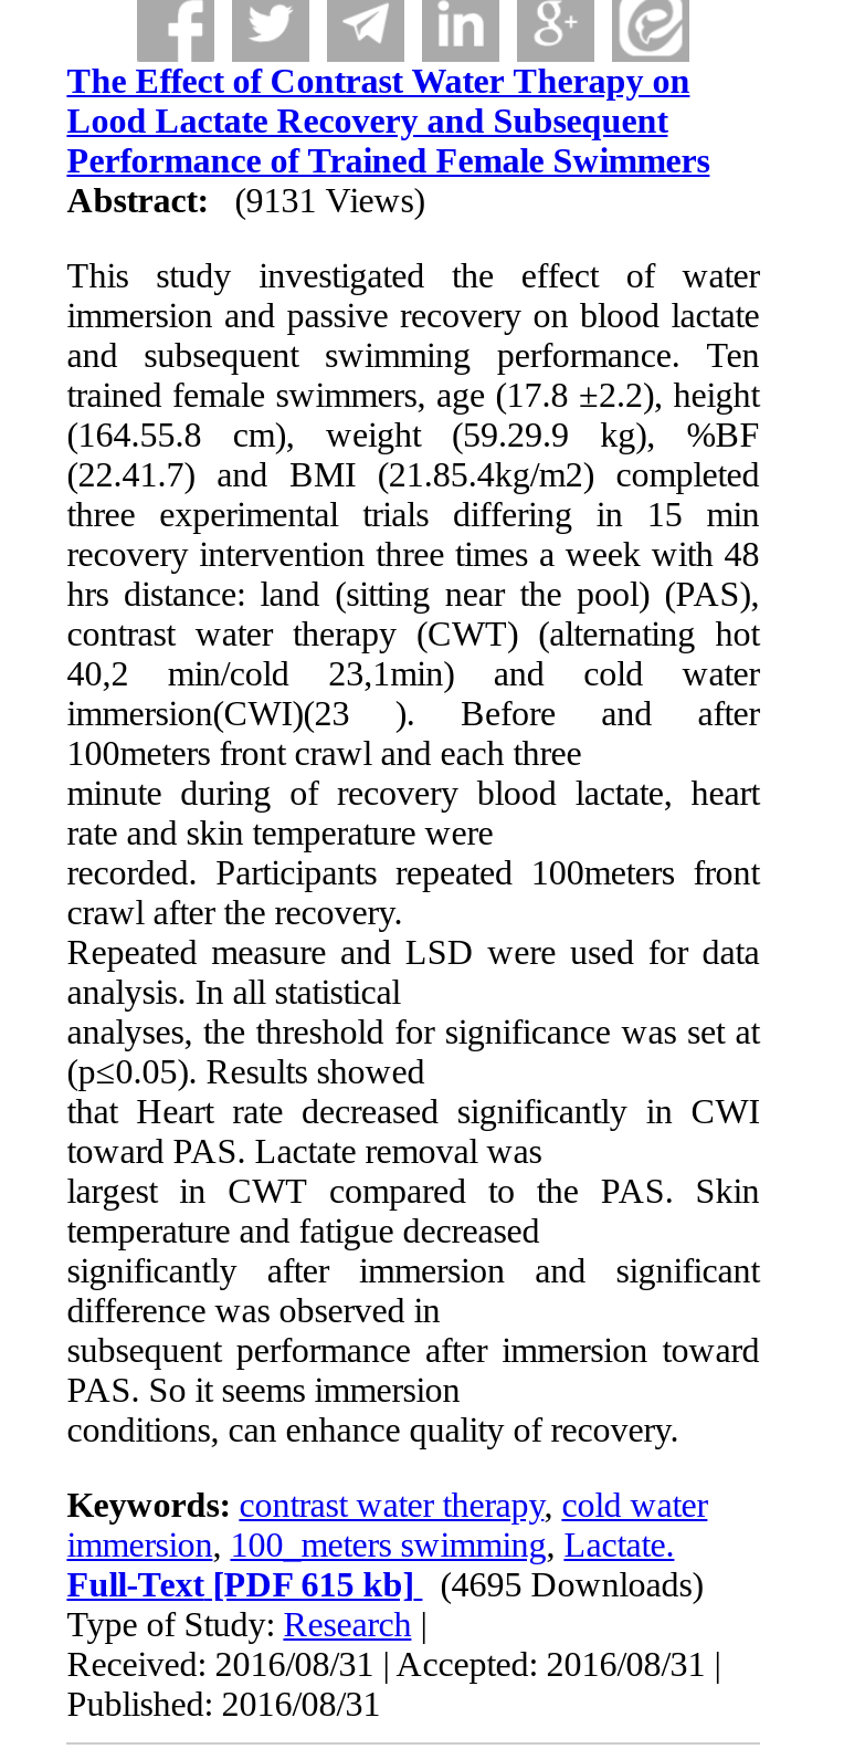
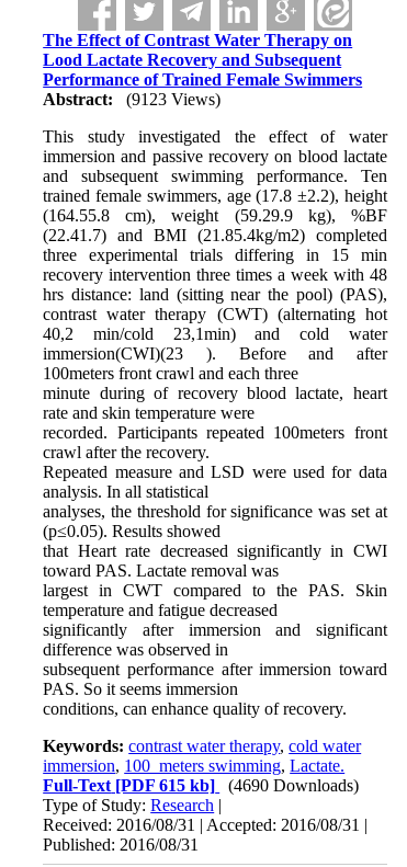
[67,181,425,219] Abstract: (9131 Views) -> [43,90,221,109] Abstract: (9123 Views)
[67,1565,703,1603] Full-Text [PDF 615 kb] (4695 Downloads) -> [43,776,359,795] Full-Text [PDF 615 kb] (4690 Downloads)

